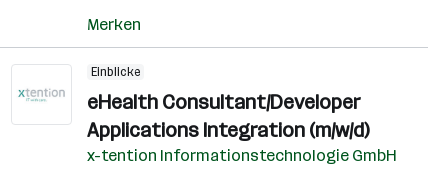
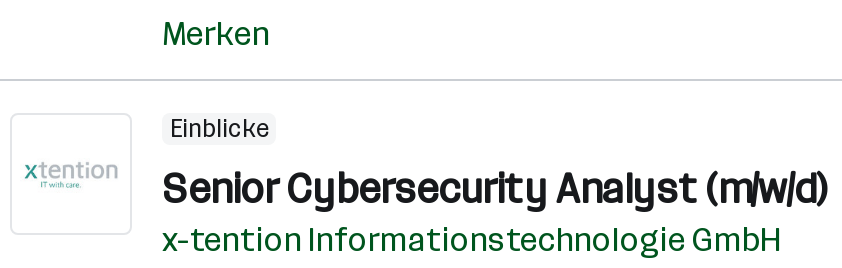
[87,90,369,142] eHealth Consultant/Developer | Applications Integration (m/w/d) -> [162,165,826,213] Senior Cybersecurity Analyst (m/w/d)

